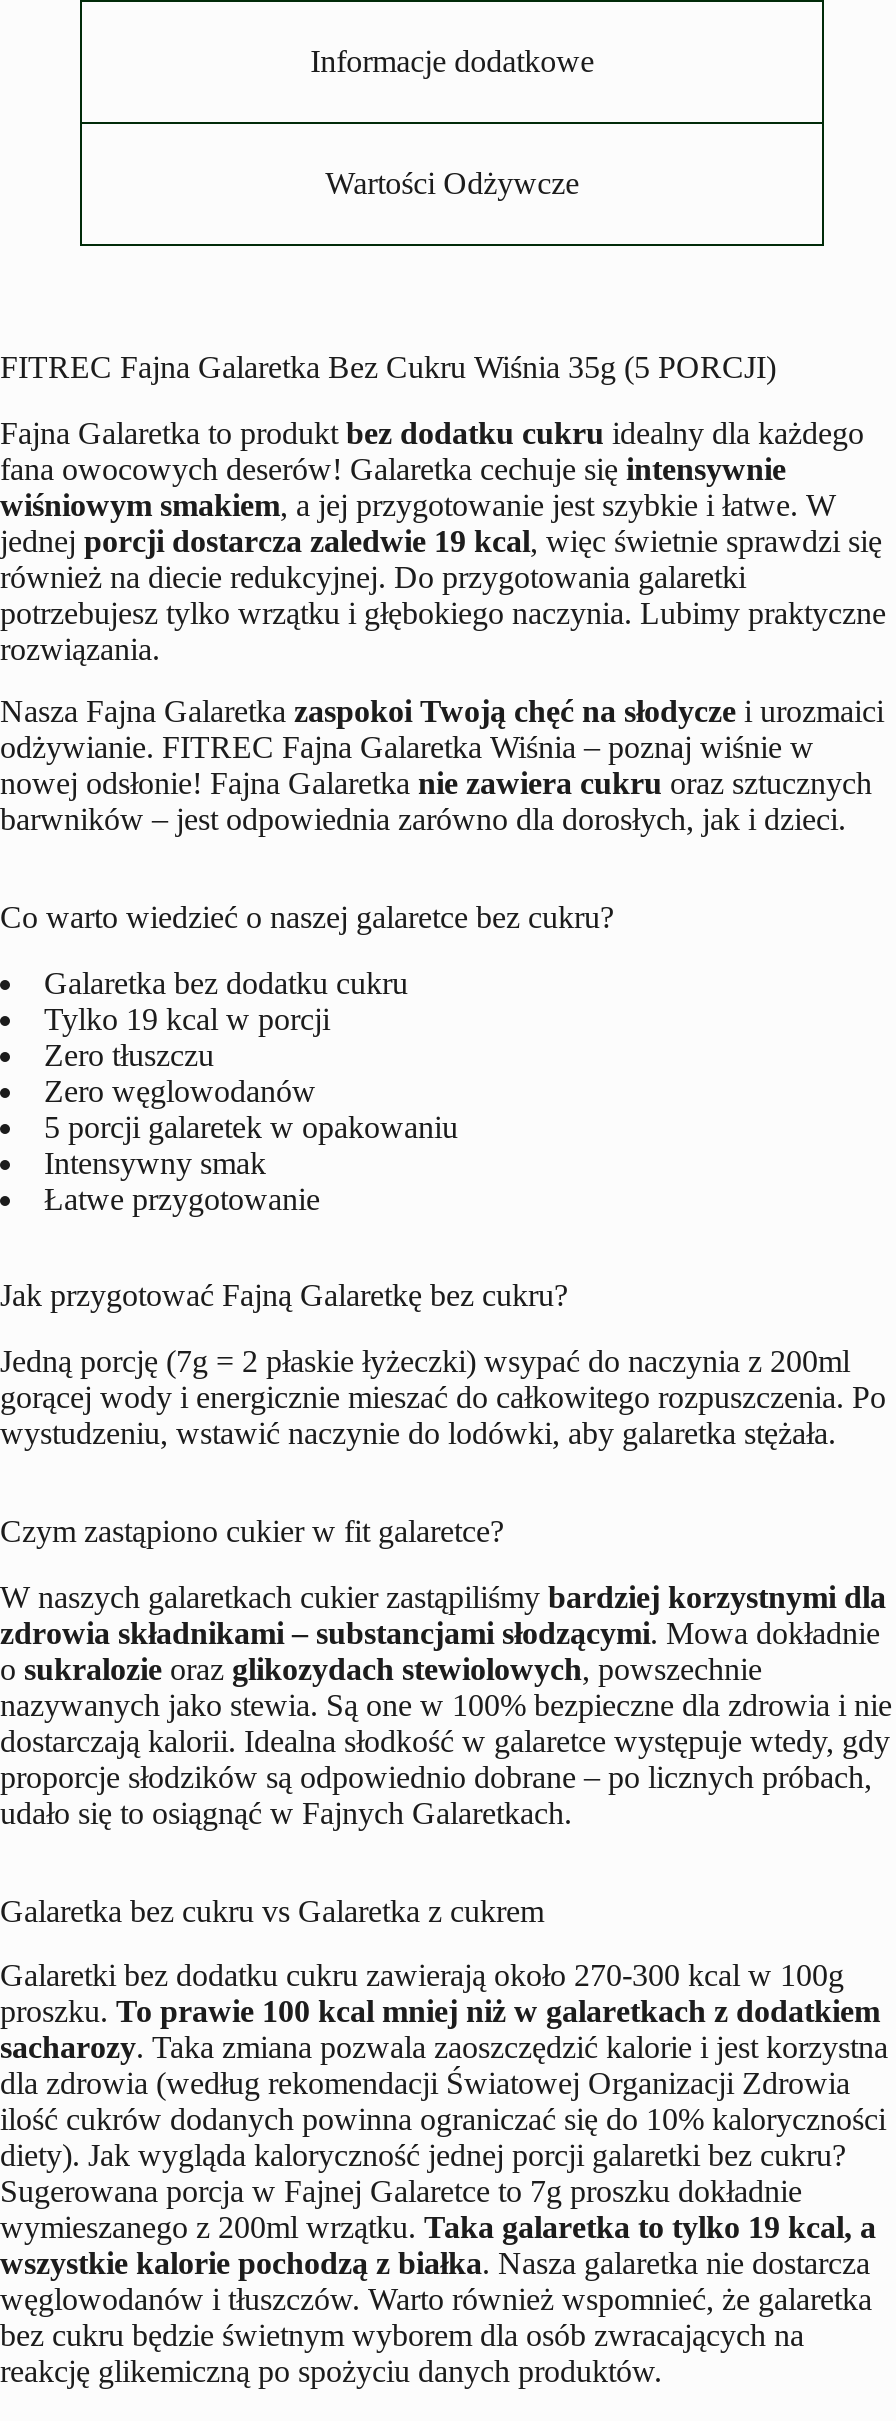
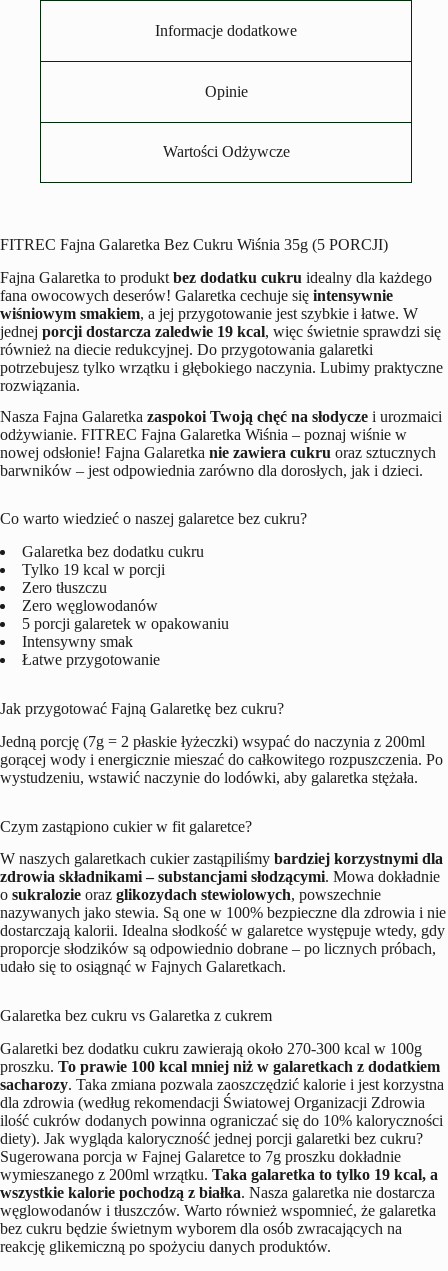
none -> [205,83,248,100] Opinie

